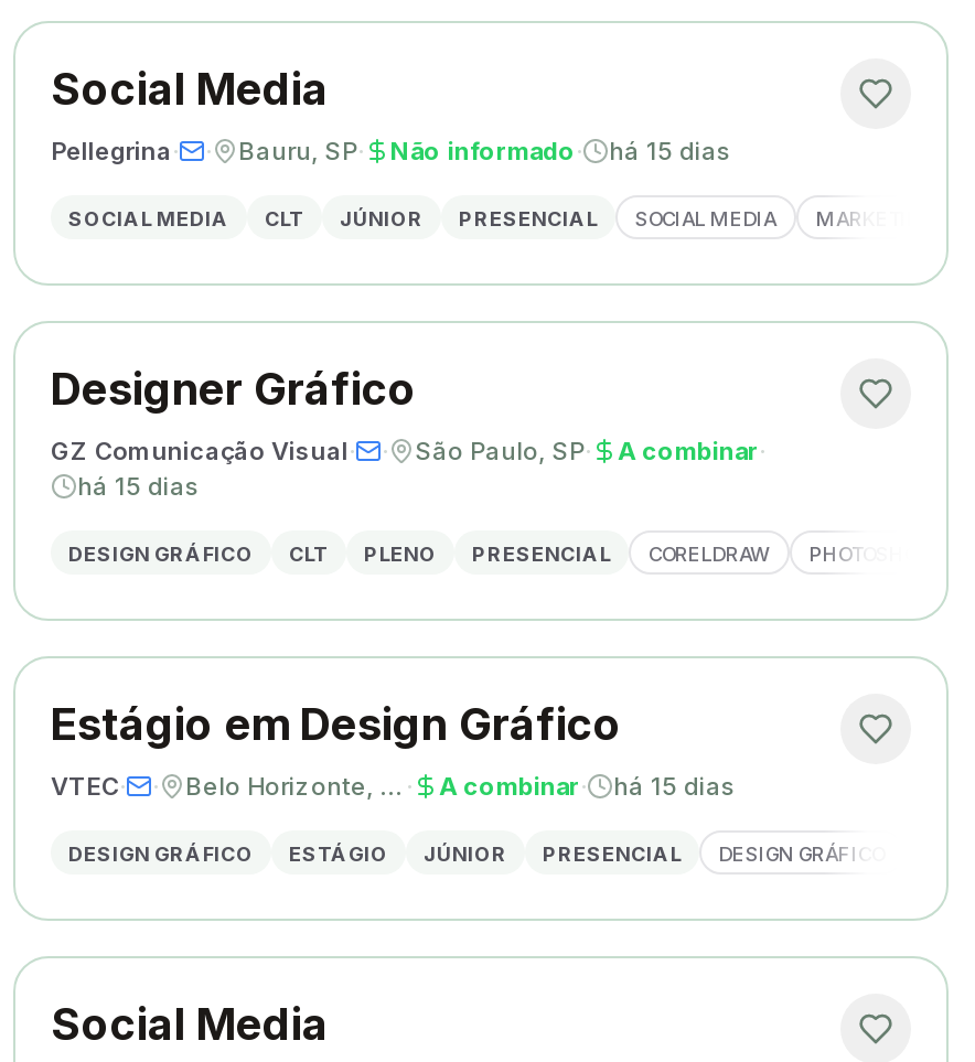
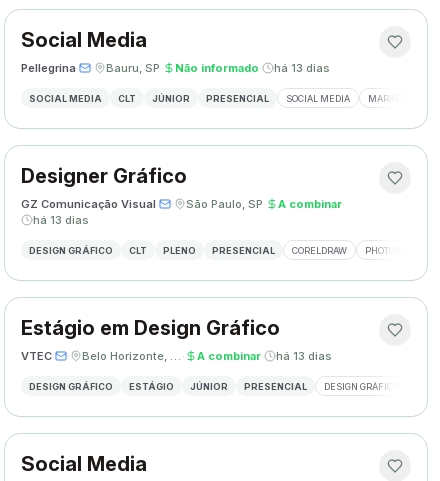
[609,136,732,167] há 15 dias -> [274,61,330,75] há 13 dias
[77,471,201,502] há 15 dias -> [33,213,89,227] há 13 dias
[613,771,737,802] há 15 dias -> [276,349,332,363] há 13 dias

